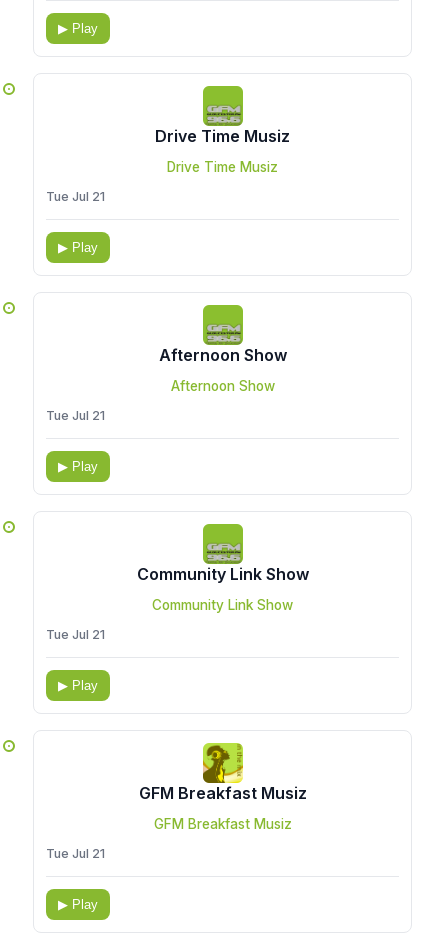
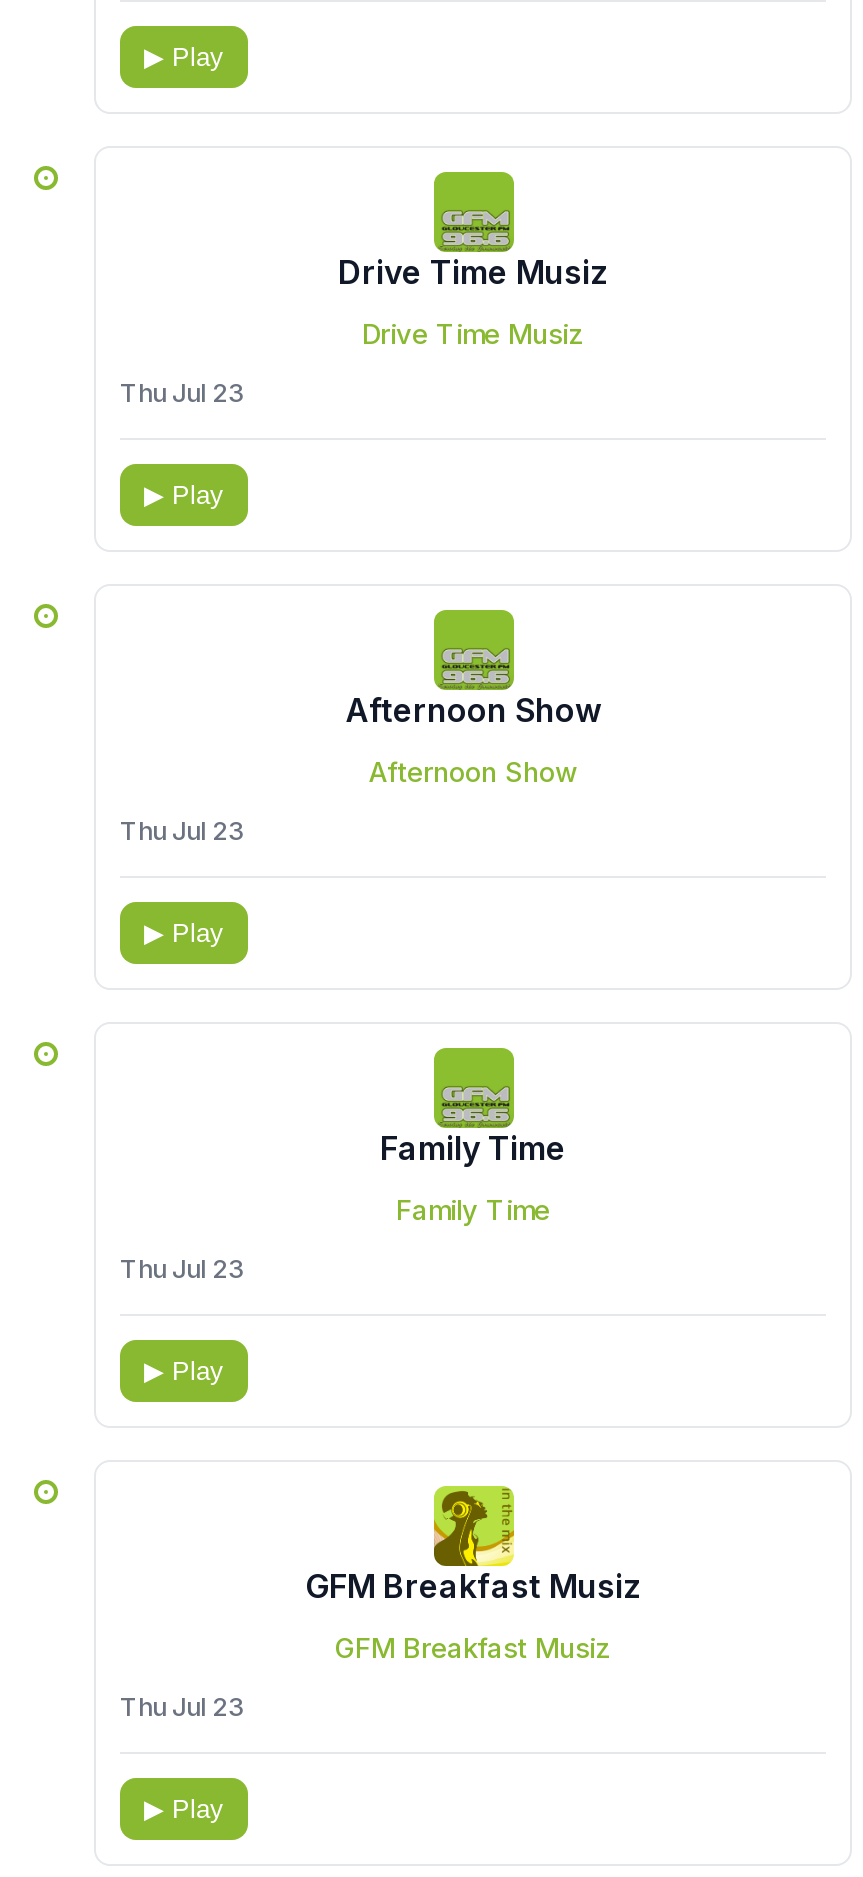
[46,189,105,204] Tue Jul 21 -> [120,378,244,408] Thu Jul 23
[46,408,105,423] Tue Jul 21 -> [120,816,244,846] Thu Jul 23
[136,564,308,584] Community Link Show -> [380,1128,566,1168] Family Time
[152,597,293,613] Community Link Show -> [396,1194,550,1226] Family Time
[46,627,105,642] Tue Jul 21 -> [120,1254,244,1284] Thu Jul 23
[46,846,105,861] Tue Jul 21 -> [120,1692,244,1722] Thu Jul 23

